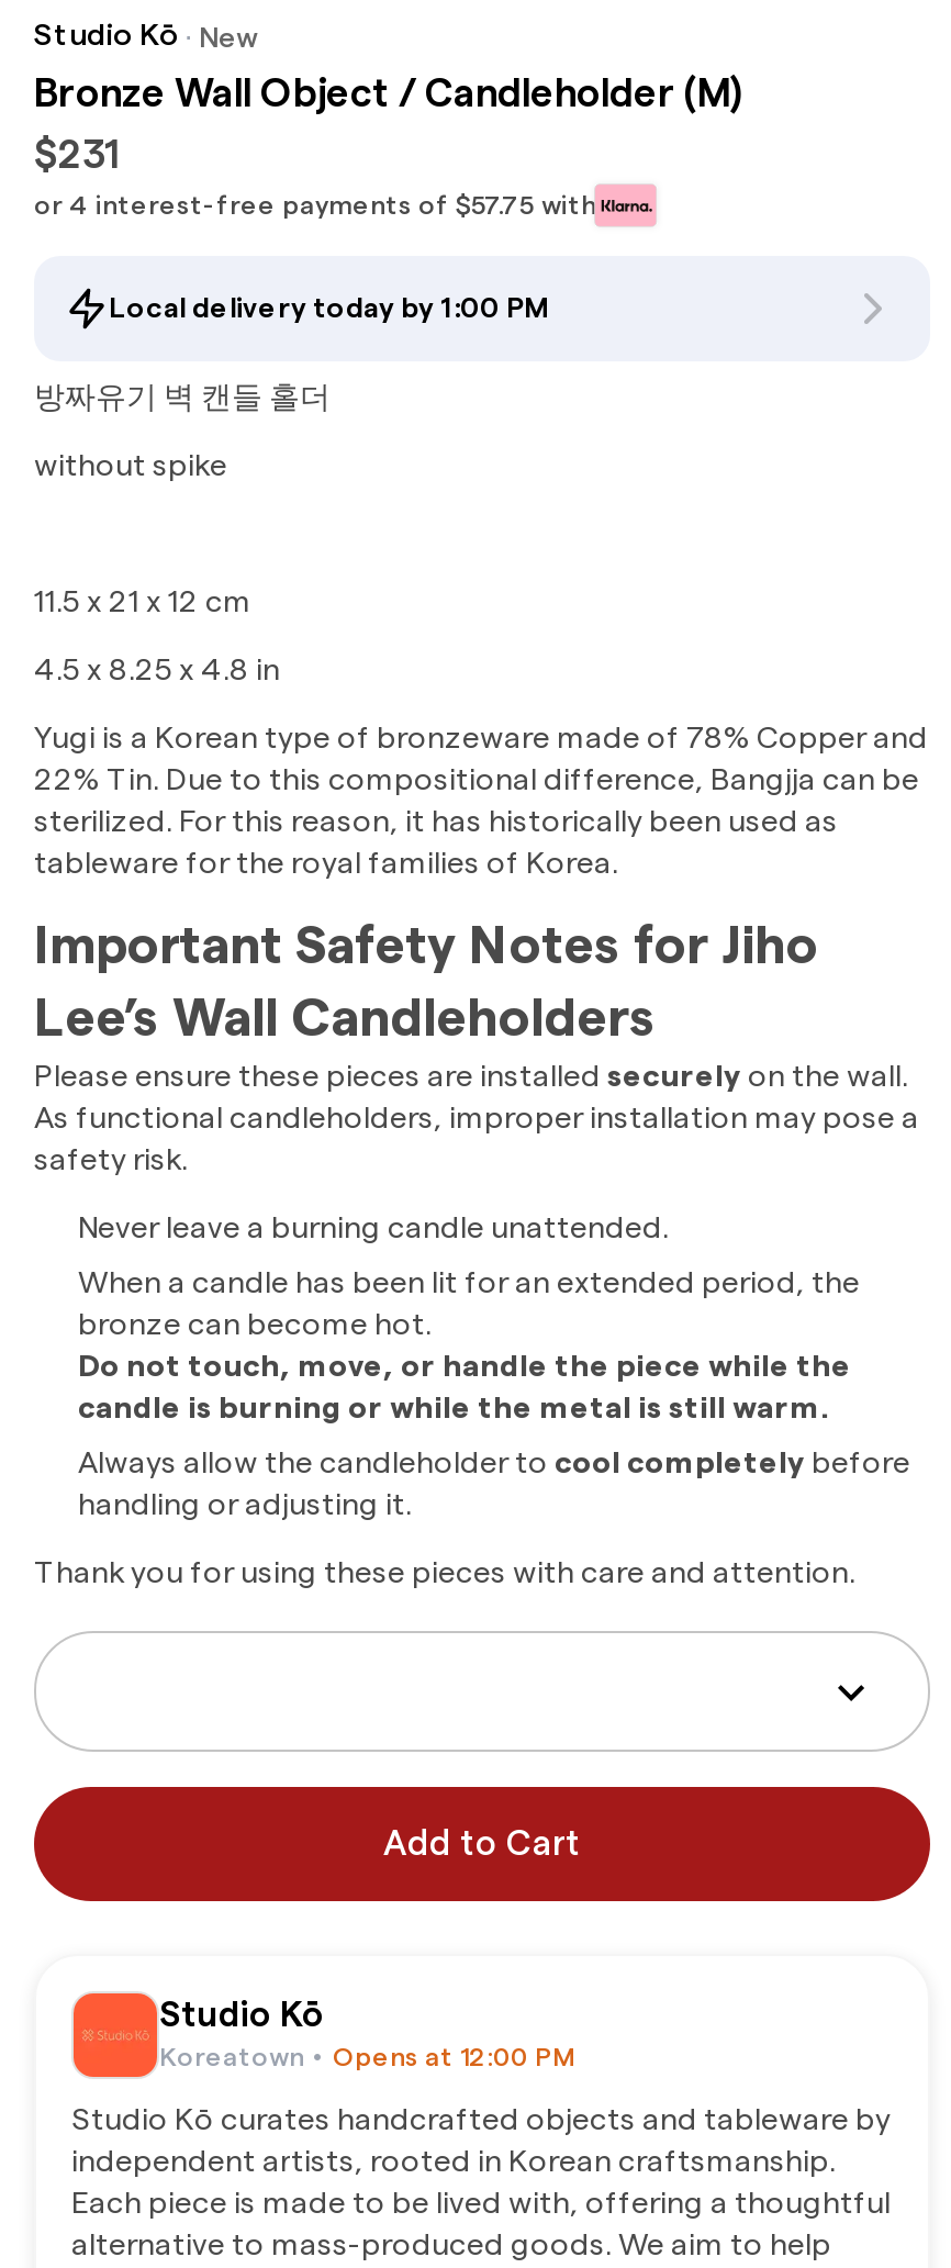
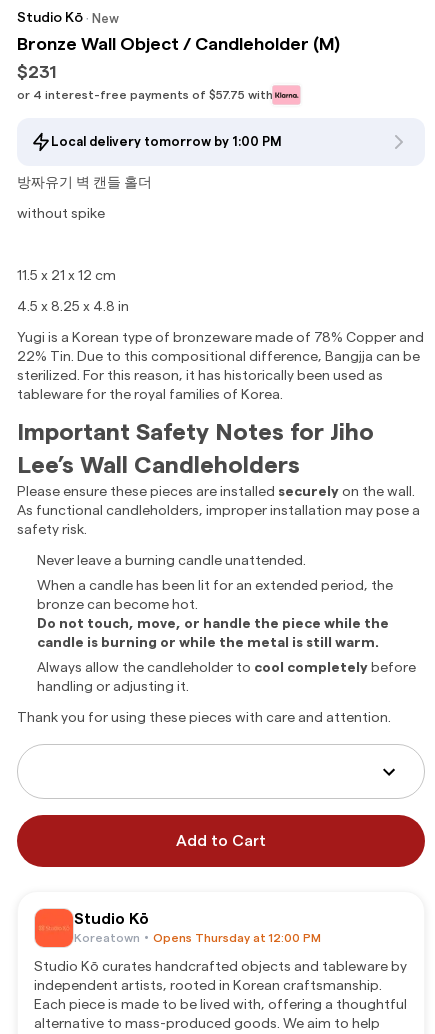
[109,293,550,322] Local delivery today by 1:00 PM -> [51,135,282,148] Local delivery tomorrow by 1:00 PM
[159,2044,574,2070] Koreatown • Opens at 12:00 PM -> [74,932,321,944] Koreatown • Opens Thursday at 12:00 PM

